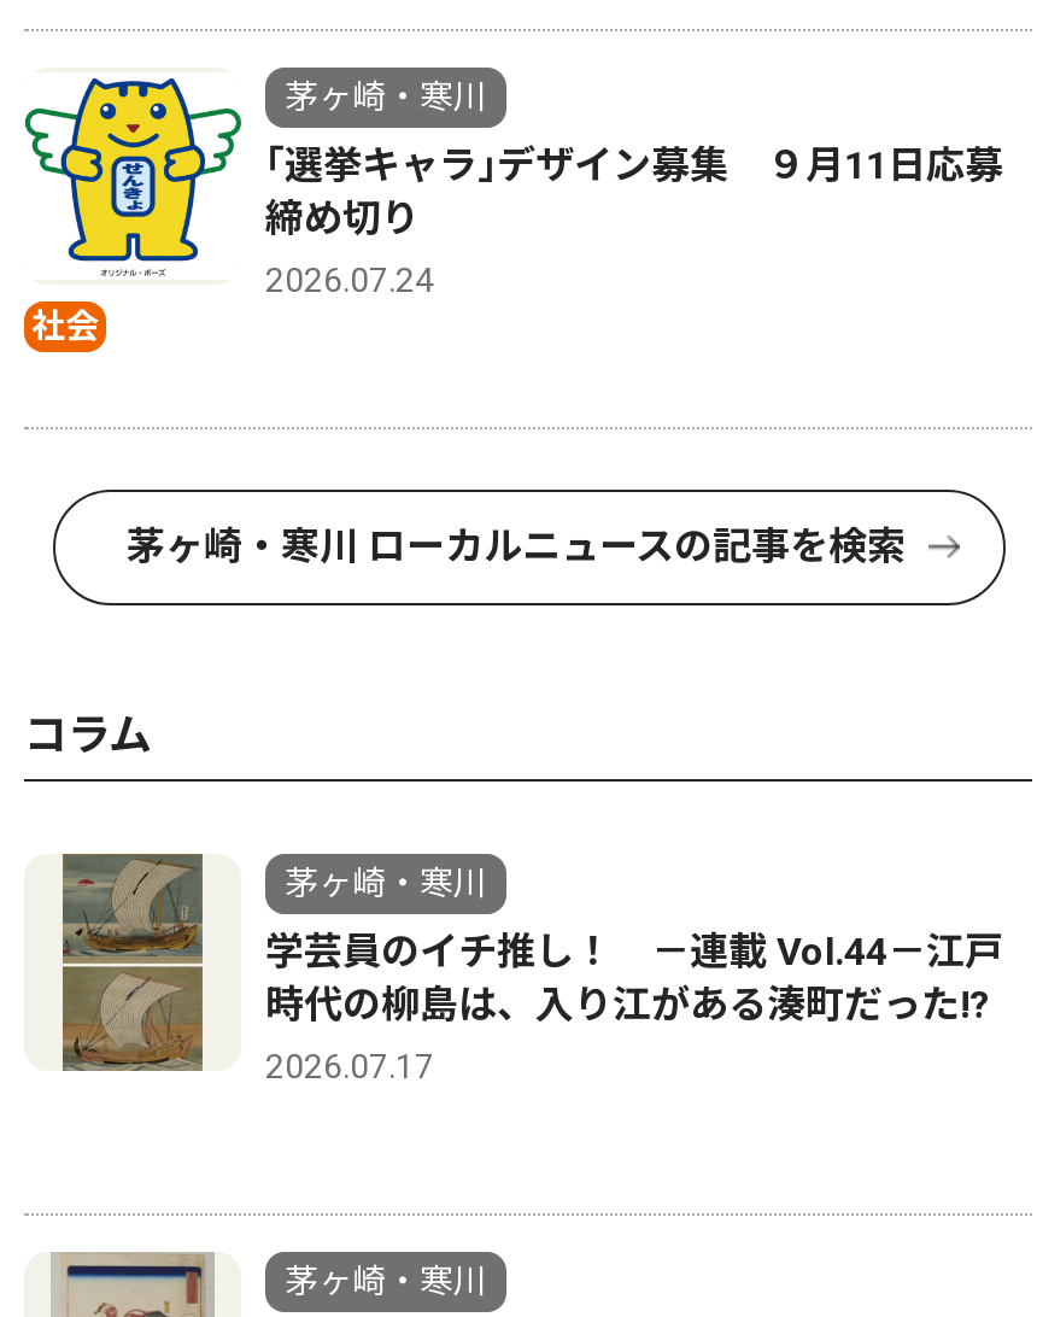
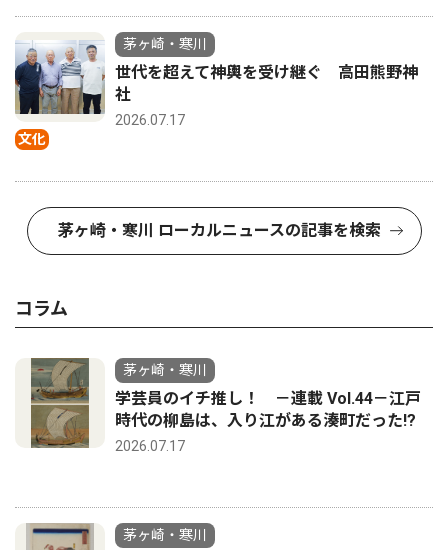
[24,77,1003,299] [image] | ｢選挙キャラ｣デザイン募集 ９月11日応募 | 締め切り | 2026.07.24 -> [14,37,418,128] [image] | 世代を超えて神輿を受け継ぐ 高田熊野神 | 社 | 2026.07.17
[31,306,99,345] 社会 -> [18,131,46,147] 文化

